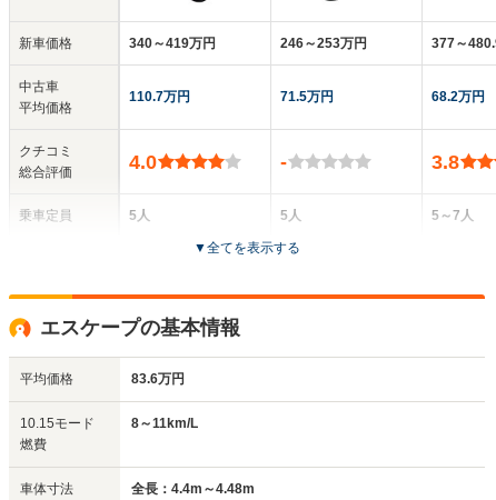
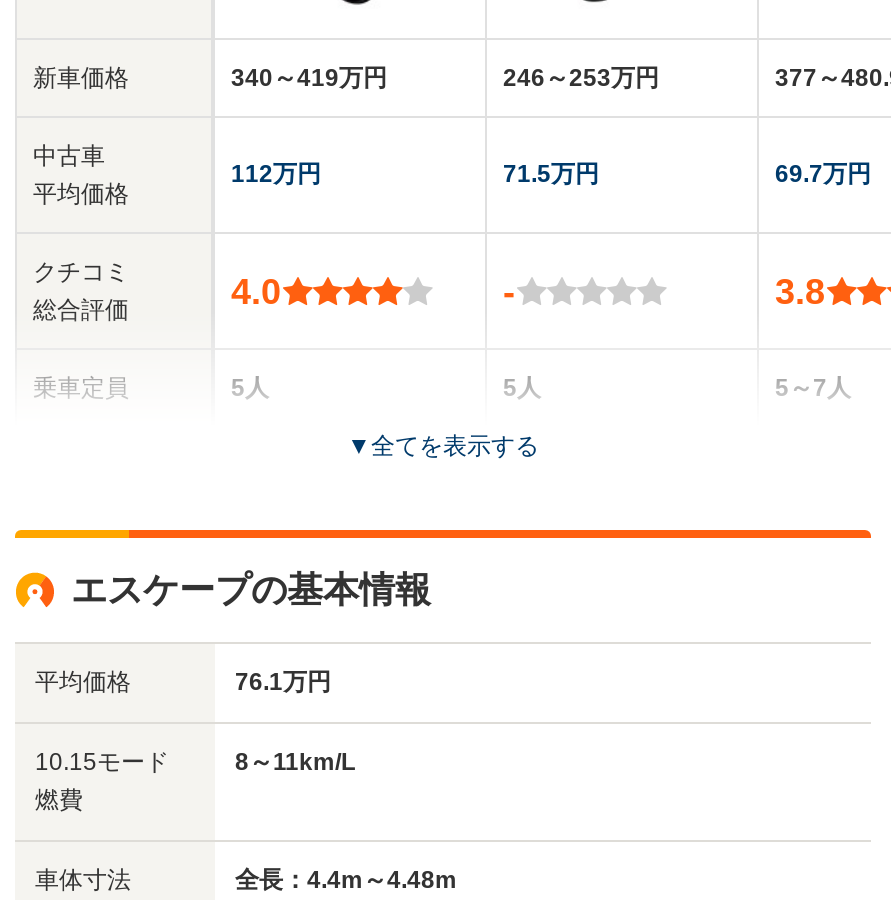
[129,89,190,105] 110.7万円 -> [231,160,321,188] 112万円
[431,89,485,105] 68.2万円 -> [775,160,871,188] 69.7万円
[131,371,185,387] 83.6万円 -> [235,668,331,696] 76.1万円

